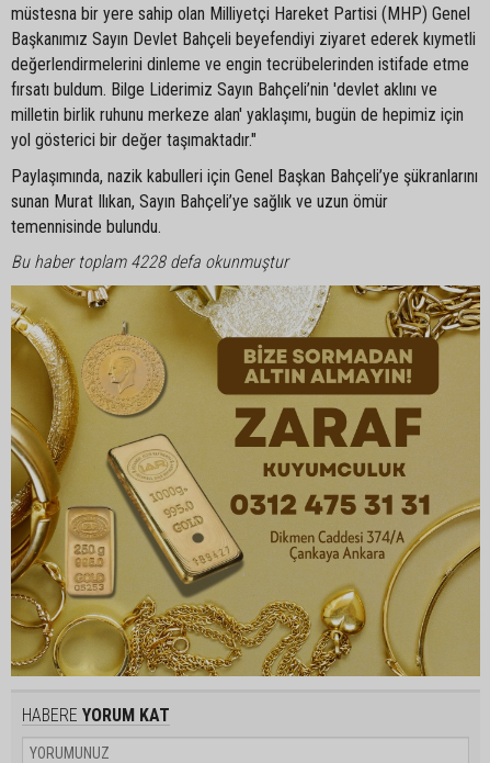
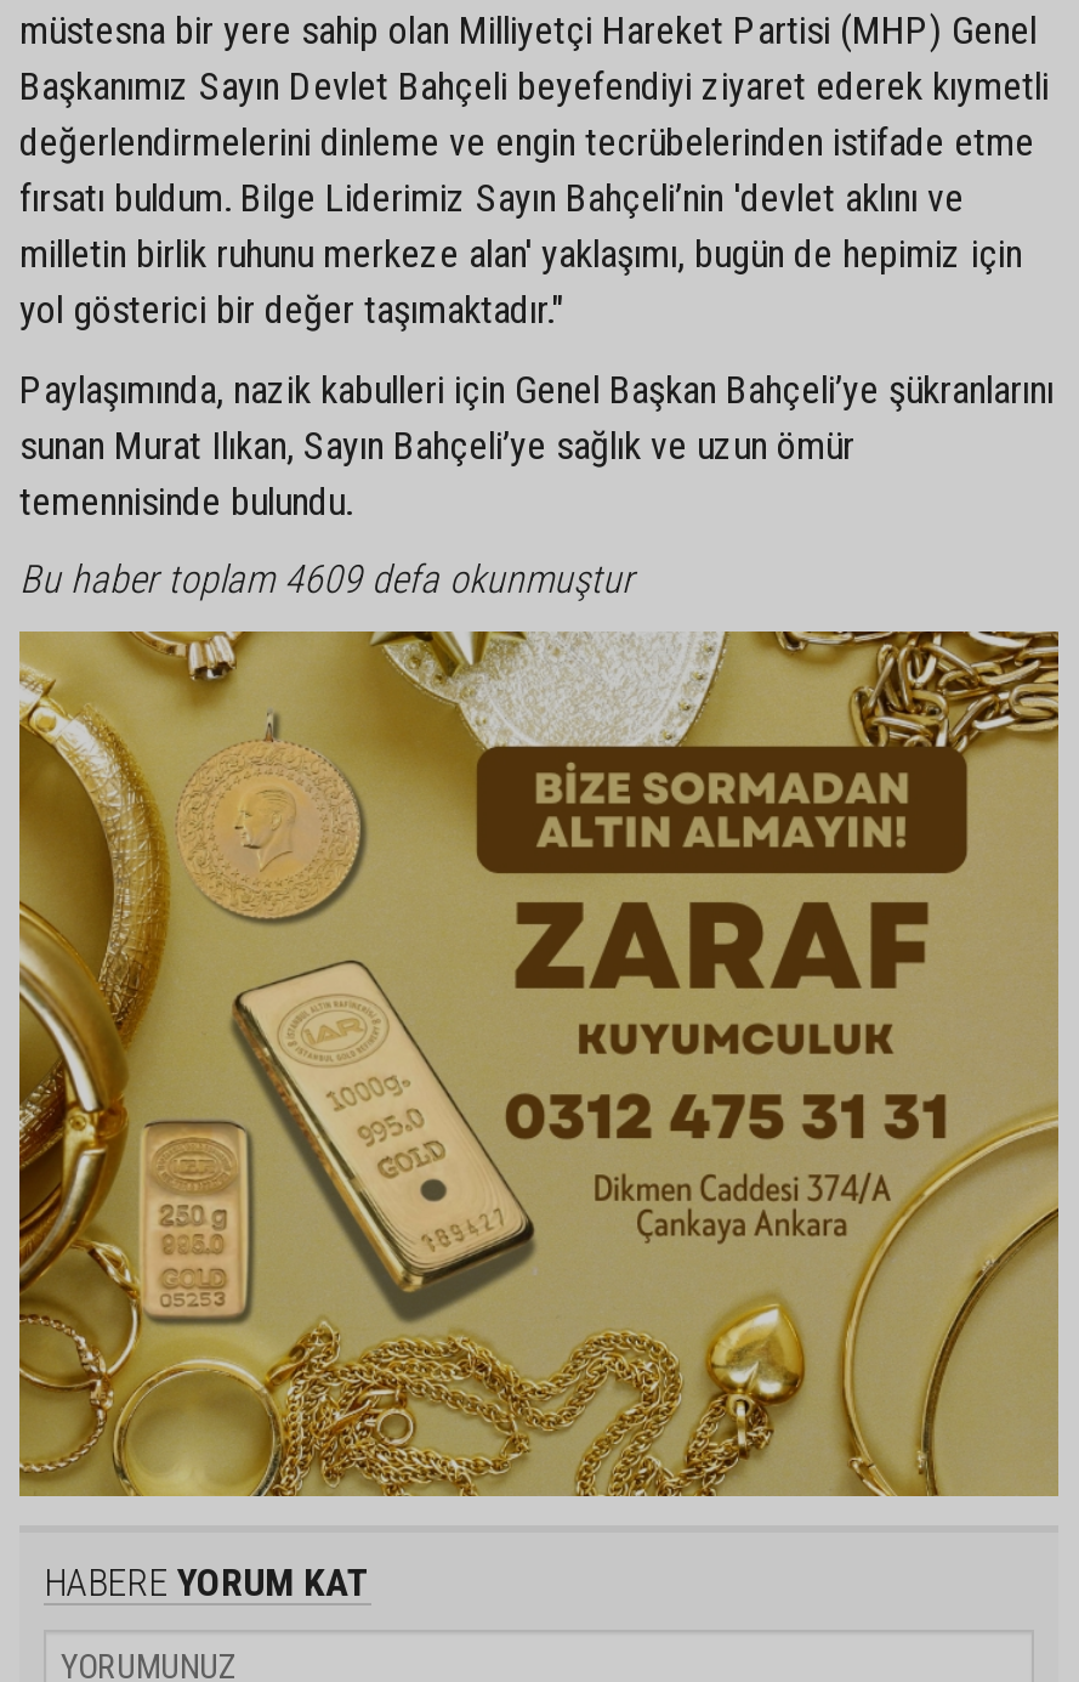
[11,251,288,272] Bu haber toplam 4228 defa okunmuştur -> [19,555,634,601] Bu haber toplam 4609 defa okunmuştur

